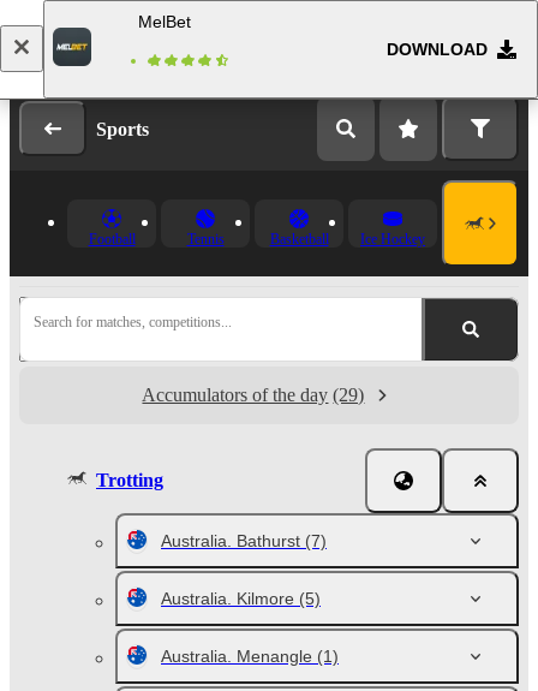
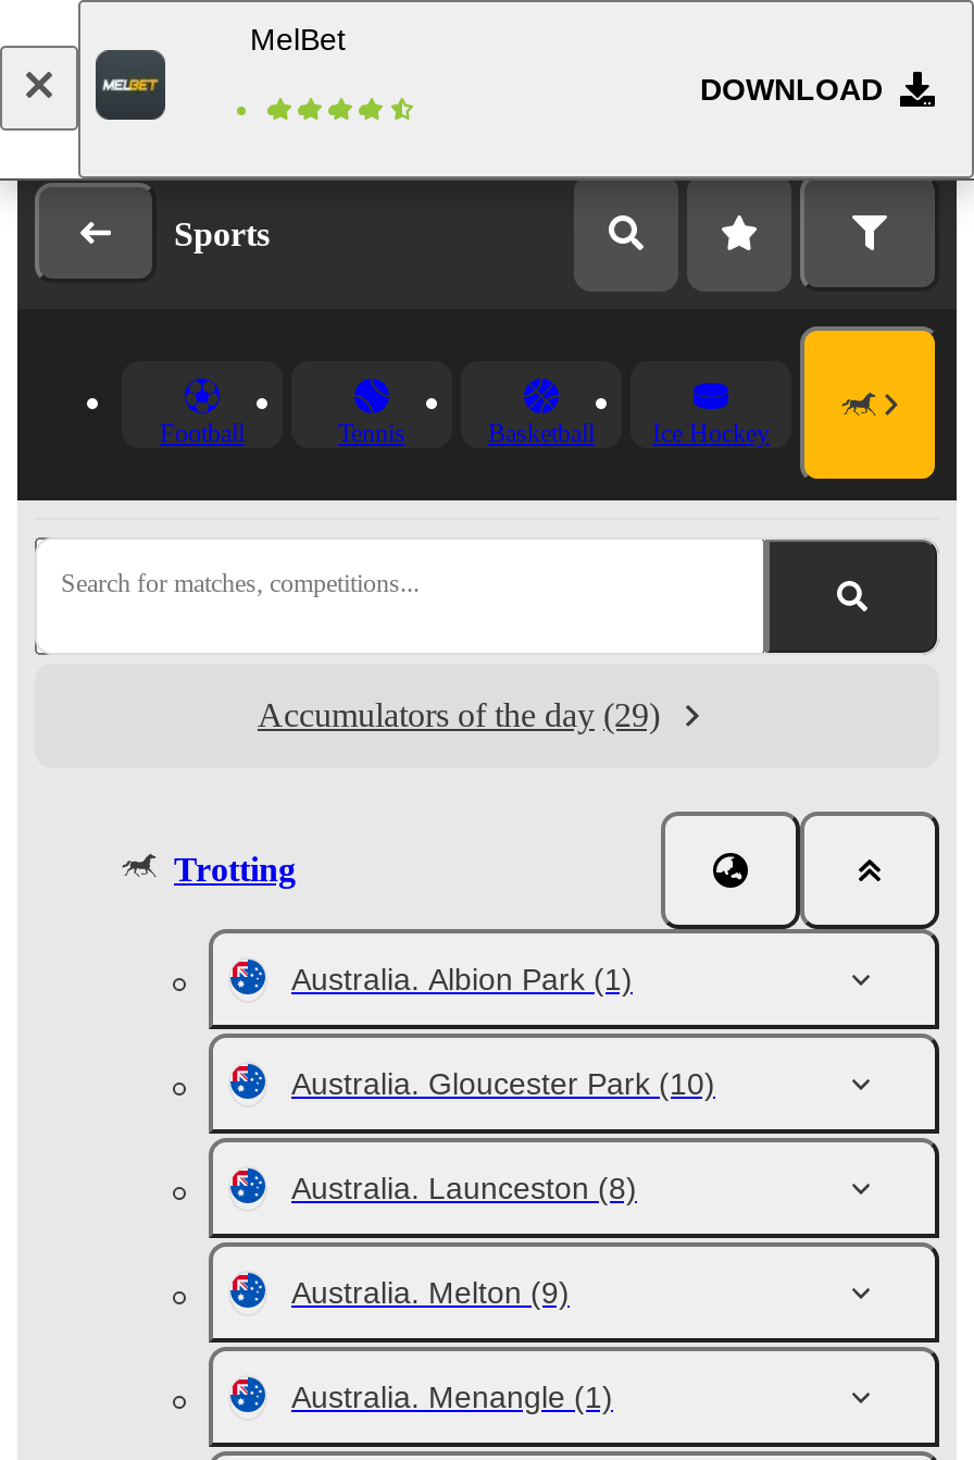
[161,531,327,608] Australia. Bathurst (7) | Australia. Kilmore (5) -> [291,962,715,1310] Australia. Albion Park (1) | Australia. Gloucester Park (10) | Australia. Launceston (8) | Australia. Melton (9)

